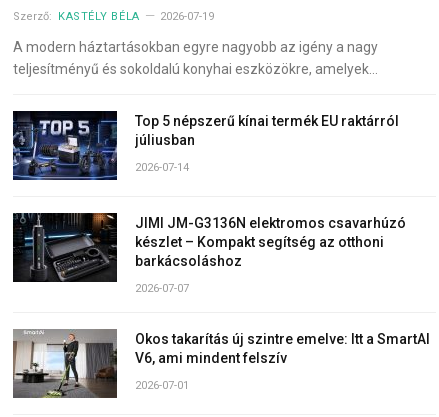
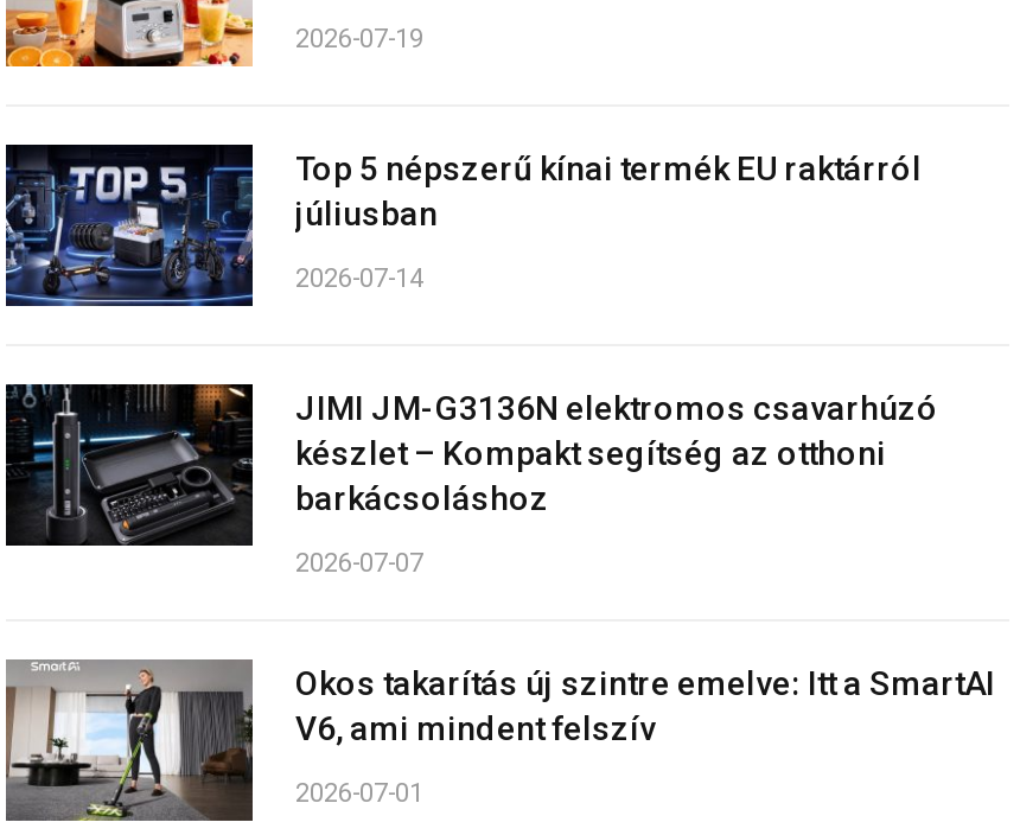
[13,10,140,23] Szerző: KASTÉLY BÉLA -> none
[13,39,378,77] A modern háztartásokban egyre nagyobb az igény a nagy | teljesítményű és sokoldalú konyhai eszközökre, amelyek… -> none

